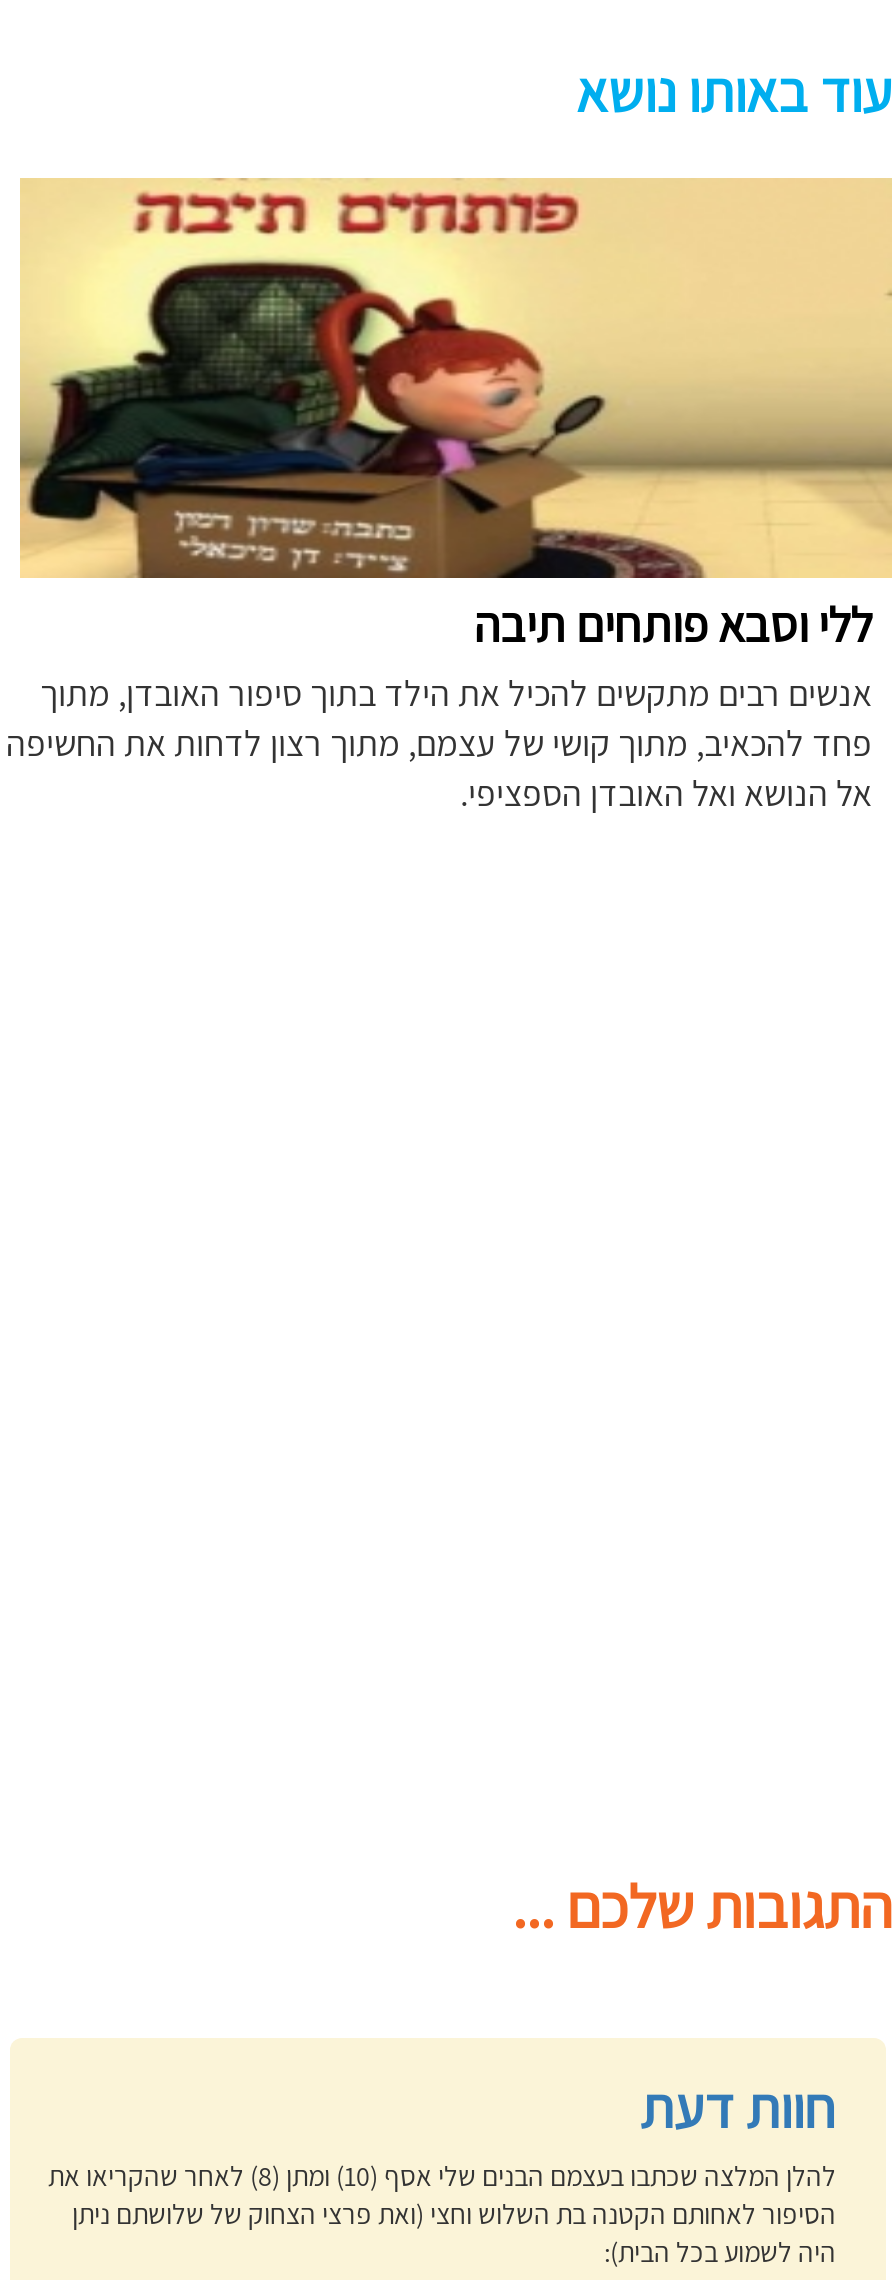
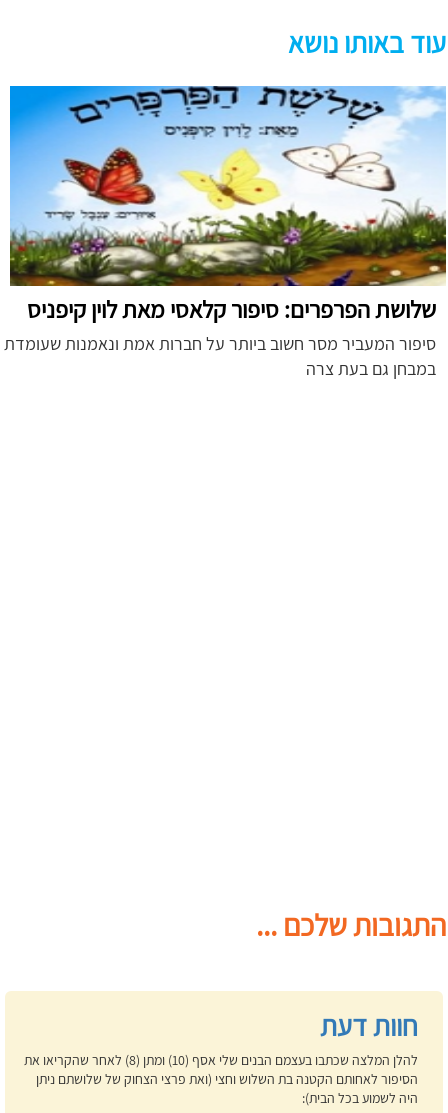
[6,176,890,817] [image] | ללי וסבא פותחים תיבה | אנשים רבים מתקשים להכיל את הילד בתוך סיפור האובדן, מתוך | פחד להכאיב, מתוך קושי של עצמם, מתוך רצון לדחות את החשיפה | אל הנושא ואל האובדן הספציפי. -> [4,85,445,380] [image] | שלושת הפרפרים: סיפור קלאסי מאת לוין קיפניס | סיפור המעביר מסר חשוב ביותר על חברות אמת ונאמנות שעומדת | במבחן גם בעת צרה

